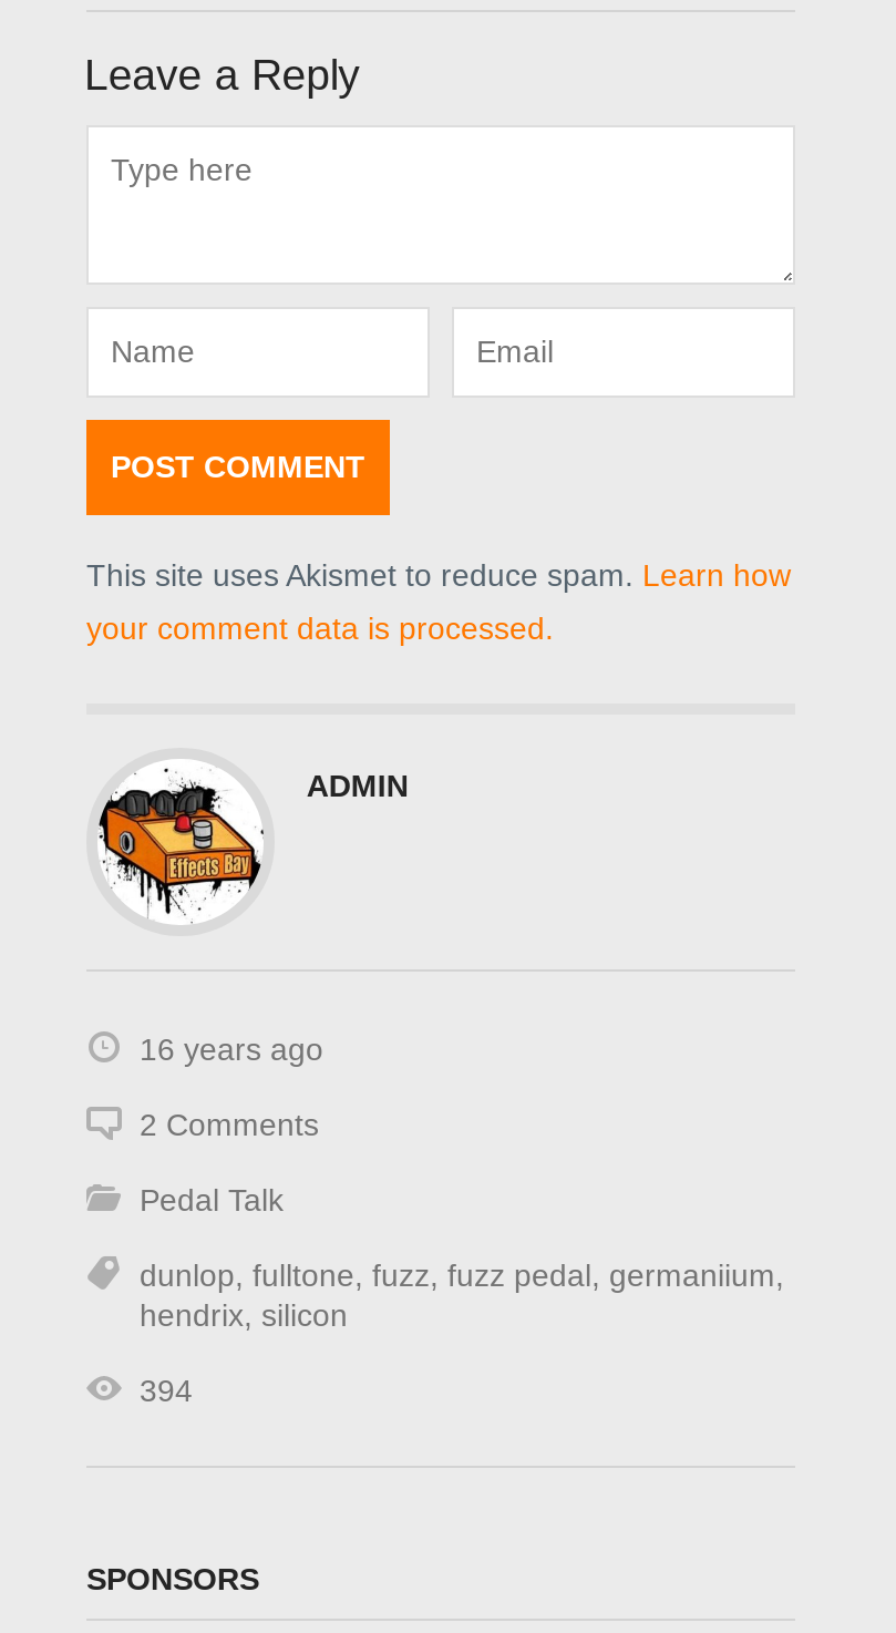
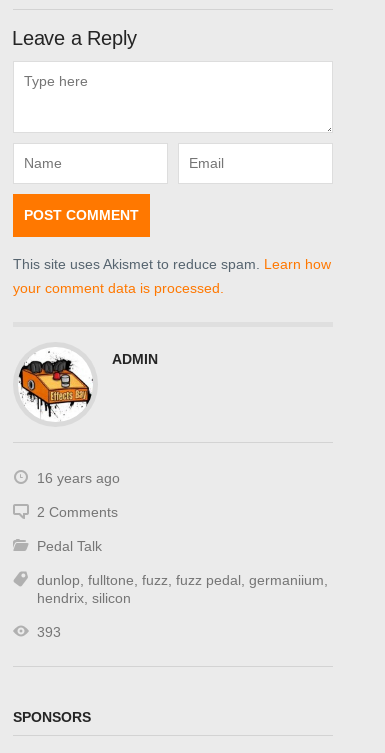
[140,1372,193,1408] 394 -> [37,624,61,640] 393

